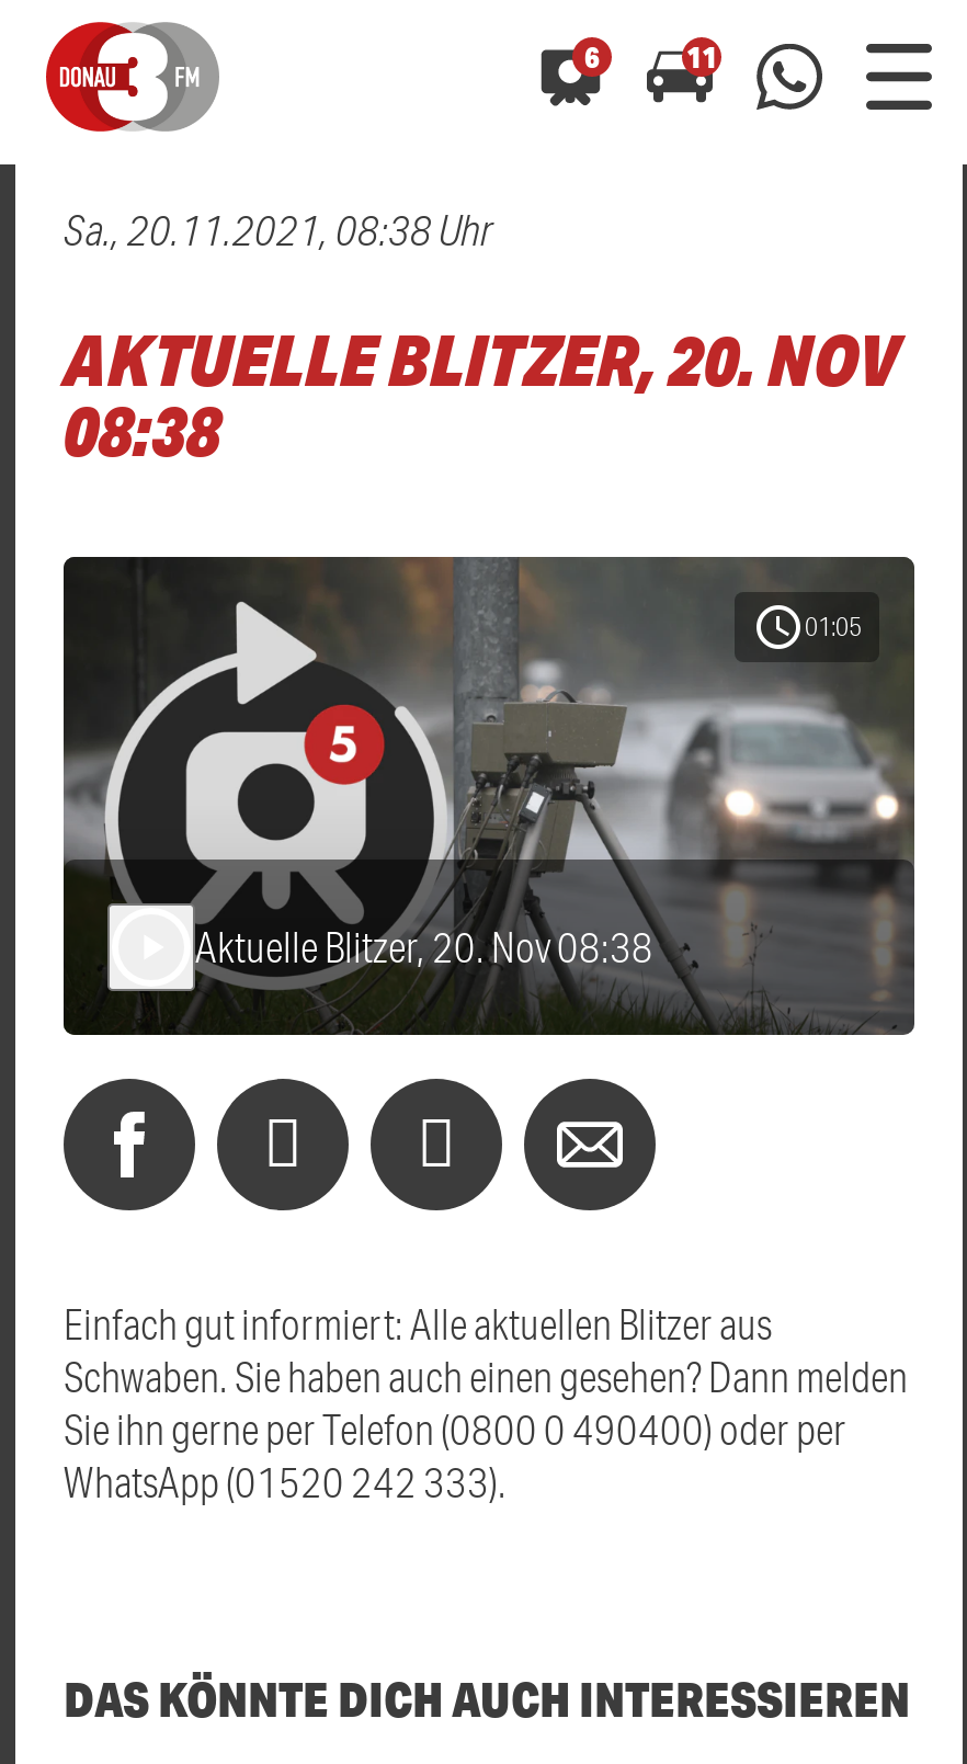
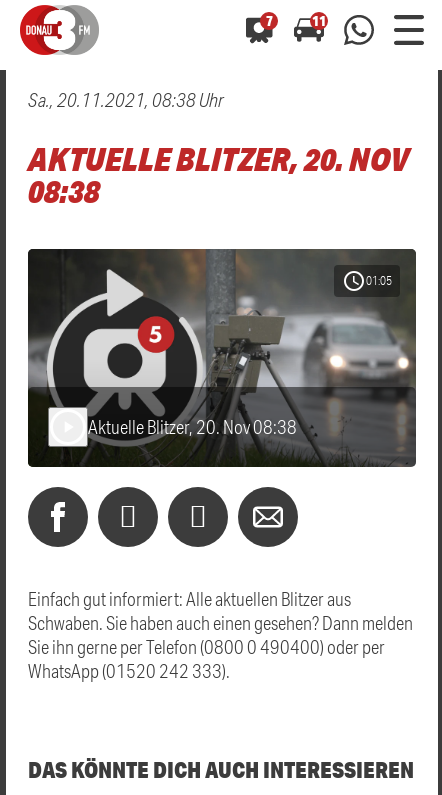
[584,37,600,77] 6 -> [265,12,272,30] 7

